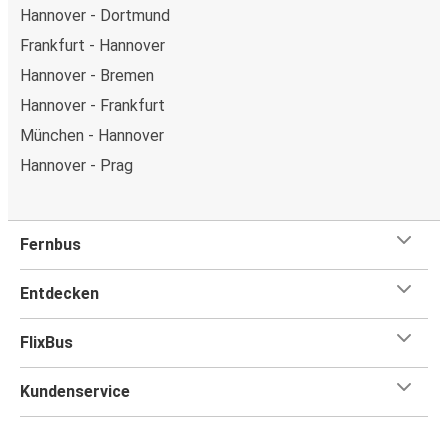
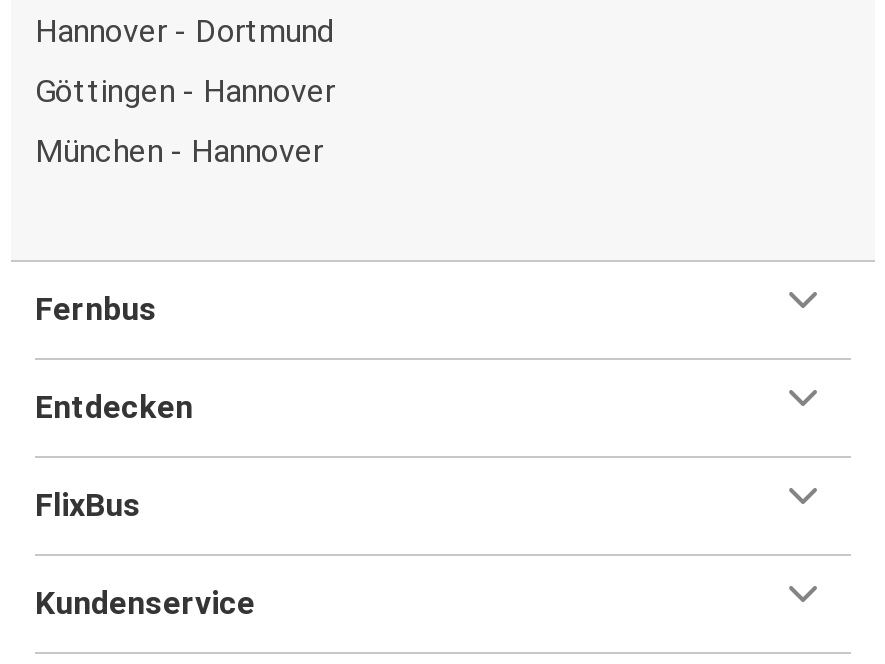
[20,35,165,114] Frankfurt - Hannover | Hannover - Bremen | Hannover - Frankfurt -> [35,71,335,109] Göttingen - Hannover
[20,155,133,174] Hannover - Prag -> none

